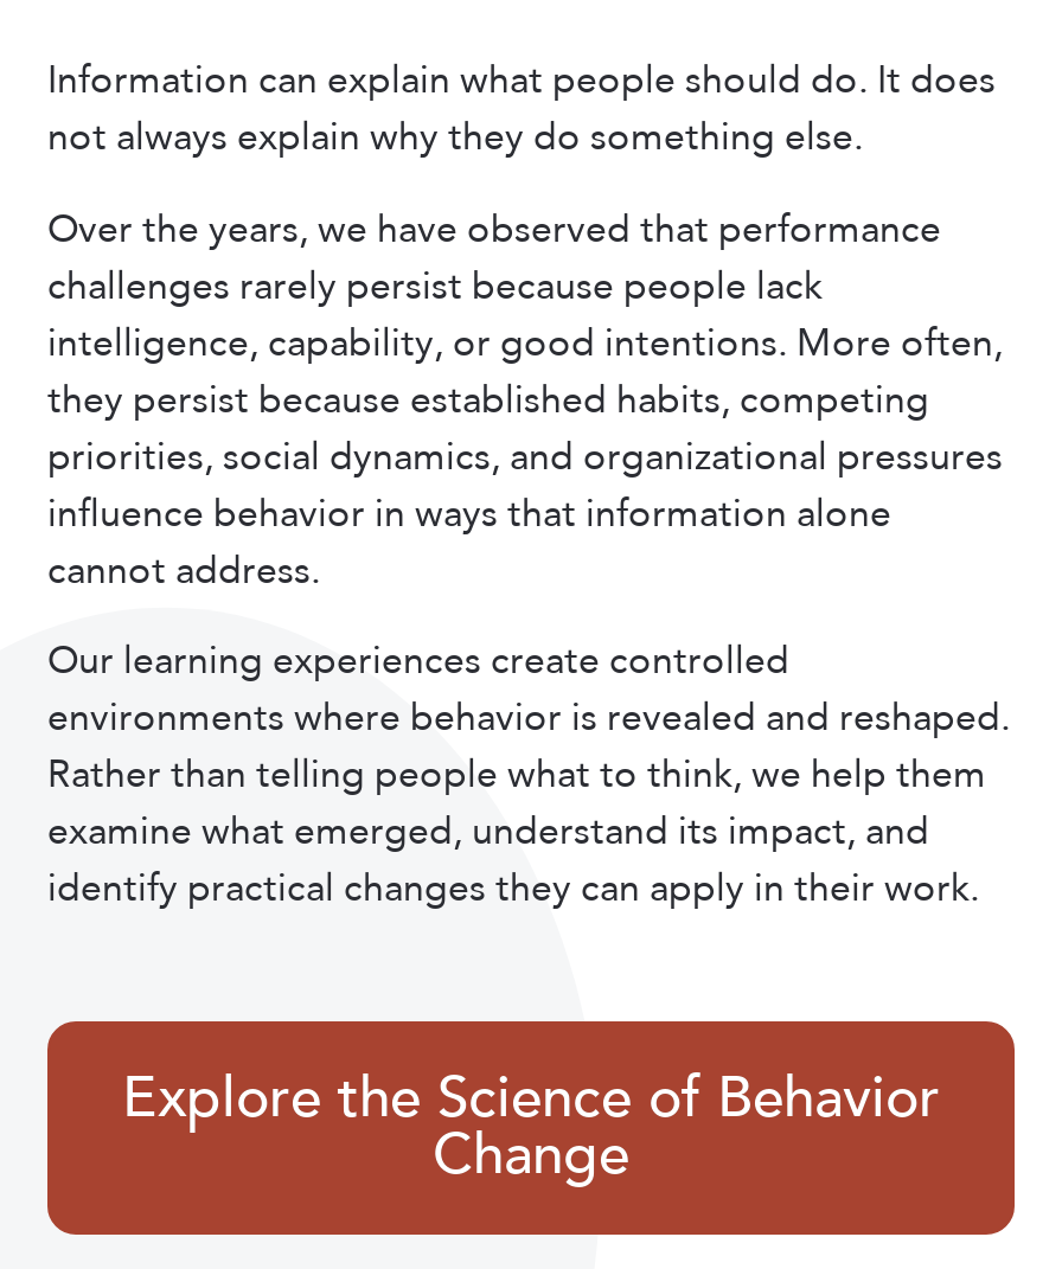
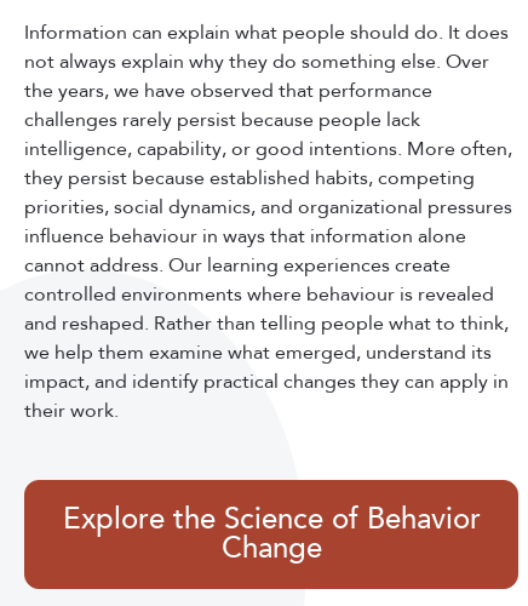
[47,487,1010,915] influence behavior in ways that information alone | cannot address. | Our learning experiences create controlled | environments where behavior is revealed and reshaped. | Rather than telling people what to think, we help them | examine what emerged, understand its impact, and | identify practical changes they can apply in their work. -> [24,223,509,425] influence behaviour in ways that information alone | cannot address. Our learning experiences create | controlled environments where behaviour is revealed | and reshaped. Rather than telling people what to think, | we help them examine what emerged, understand its | impact, and identify practical changes they can apply in | their work.

